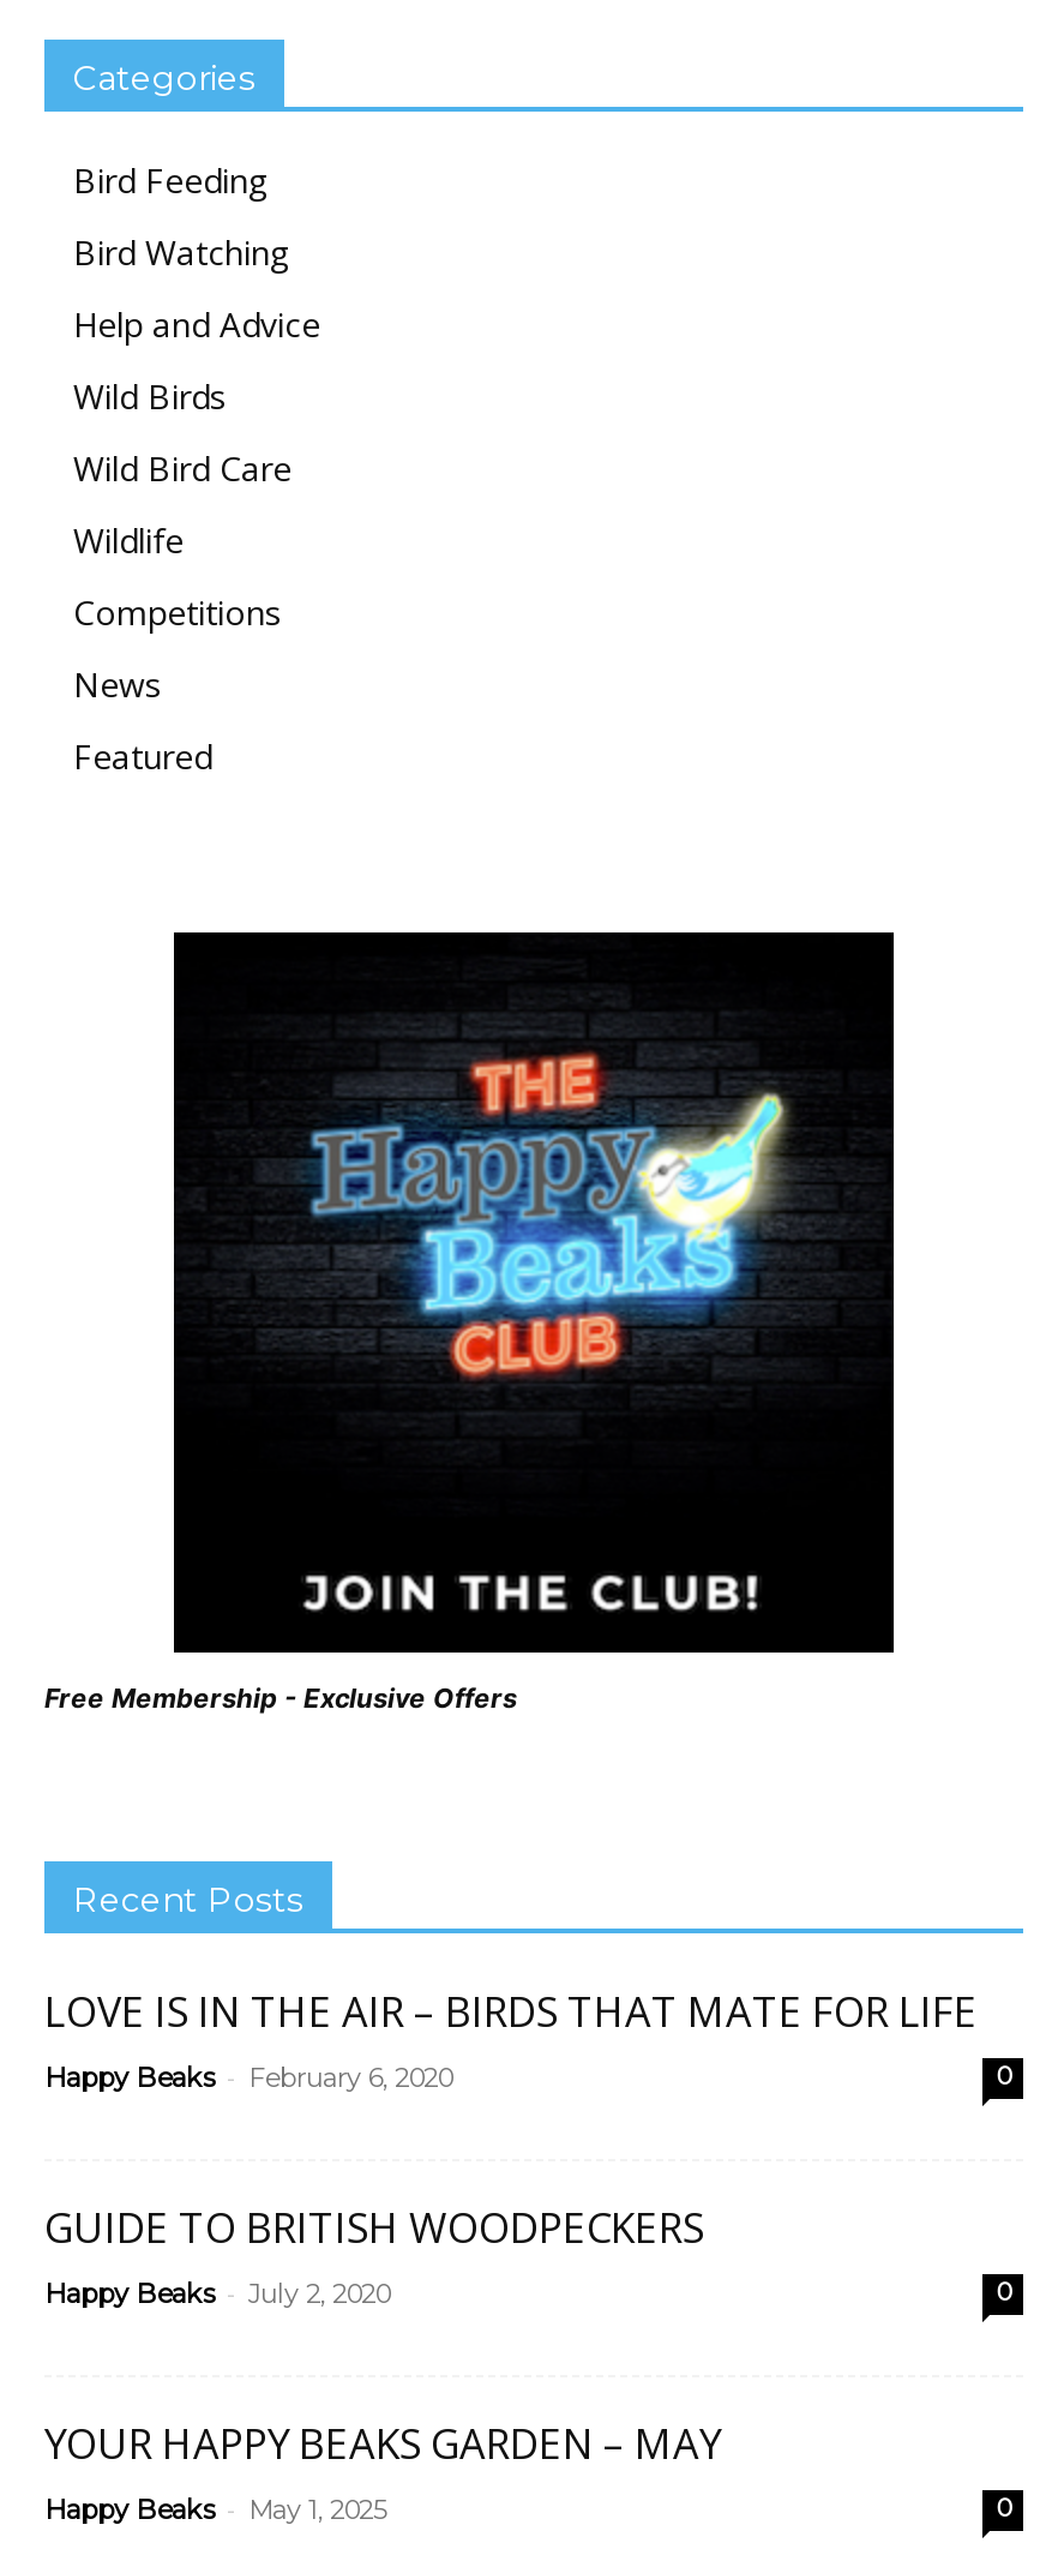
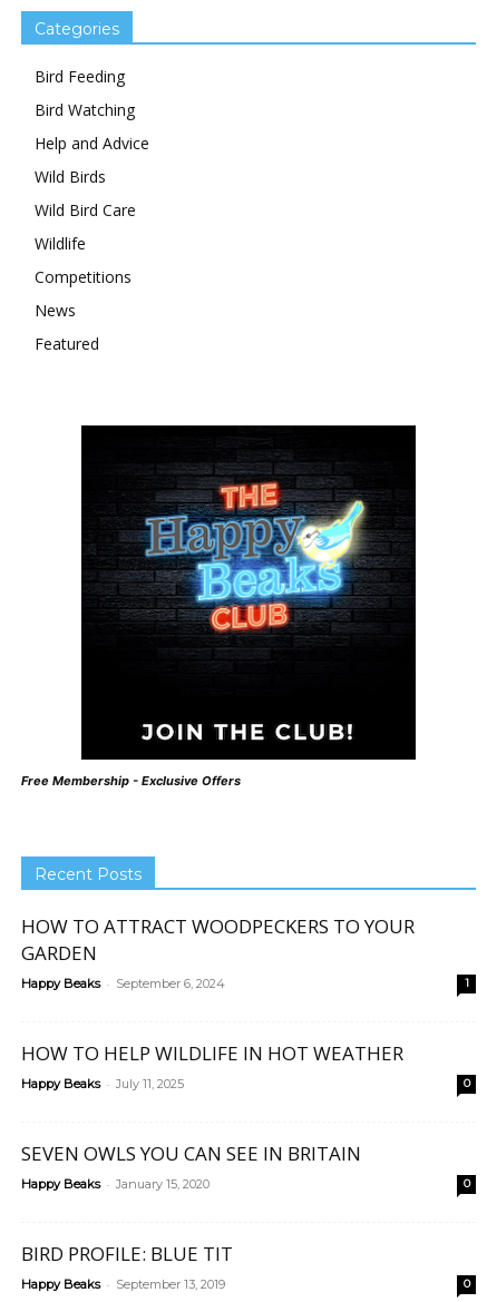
[44,1983,978,2094] LOVE IS IN THE AIR – BIRDS THAT MATE FOR LIFE | Happy Beaks - February 6, 2020 -> [21,913,469,1091] HOW TO ATTRACT WOODPECKERS TO YOUR | GARDEN | Happy Beaks - September 6, 2024 | 1 | HOW TO HELP WILDLIFE IN HOT WEATHER | Happy Beaks - July 11, 2025
[44,2199,704,2310] GUIDE TO BRITISH WOODPECKERS | Happy Beaks - July 2, 2020 -> [21,1140,361,1192] SEVEN OWLS YOU CAN SEE IN BRITAIN | Happy Beaks - January 15, 2020
[44,2415,721,2526] YOUR HAPPY BEAKS GARDEN – MAY | Happy Beaks - May 1, 2025 -> [21,1241,233,1292] BIRD PROFILE: BLUE TIT | Happy Beaks - September 13, 2019

